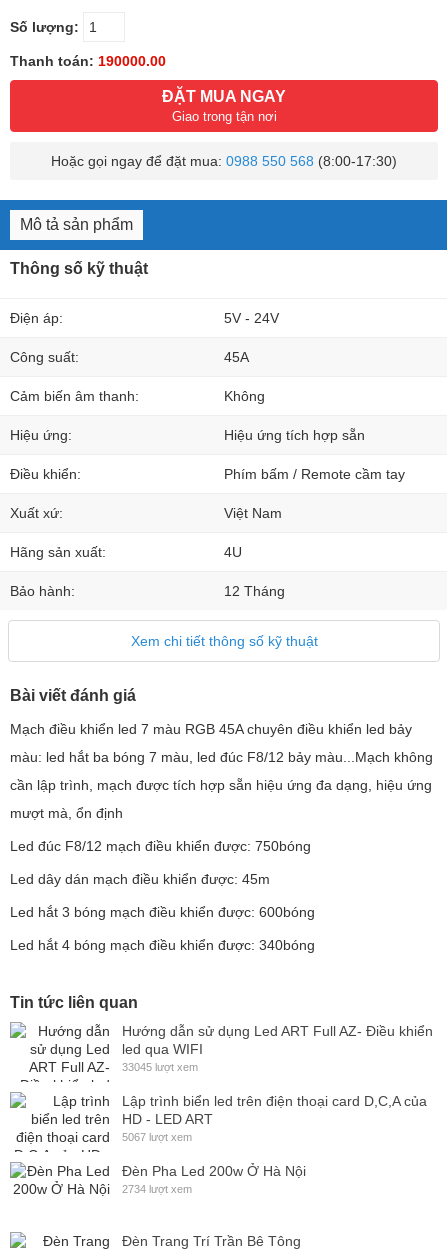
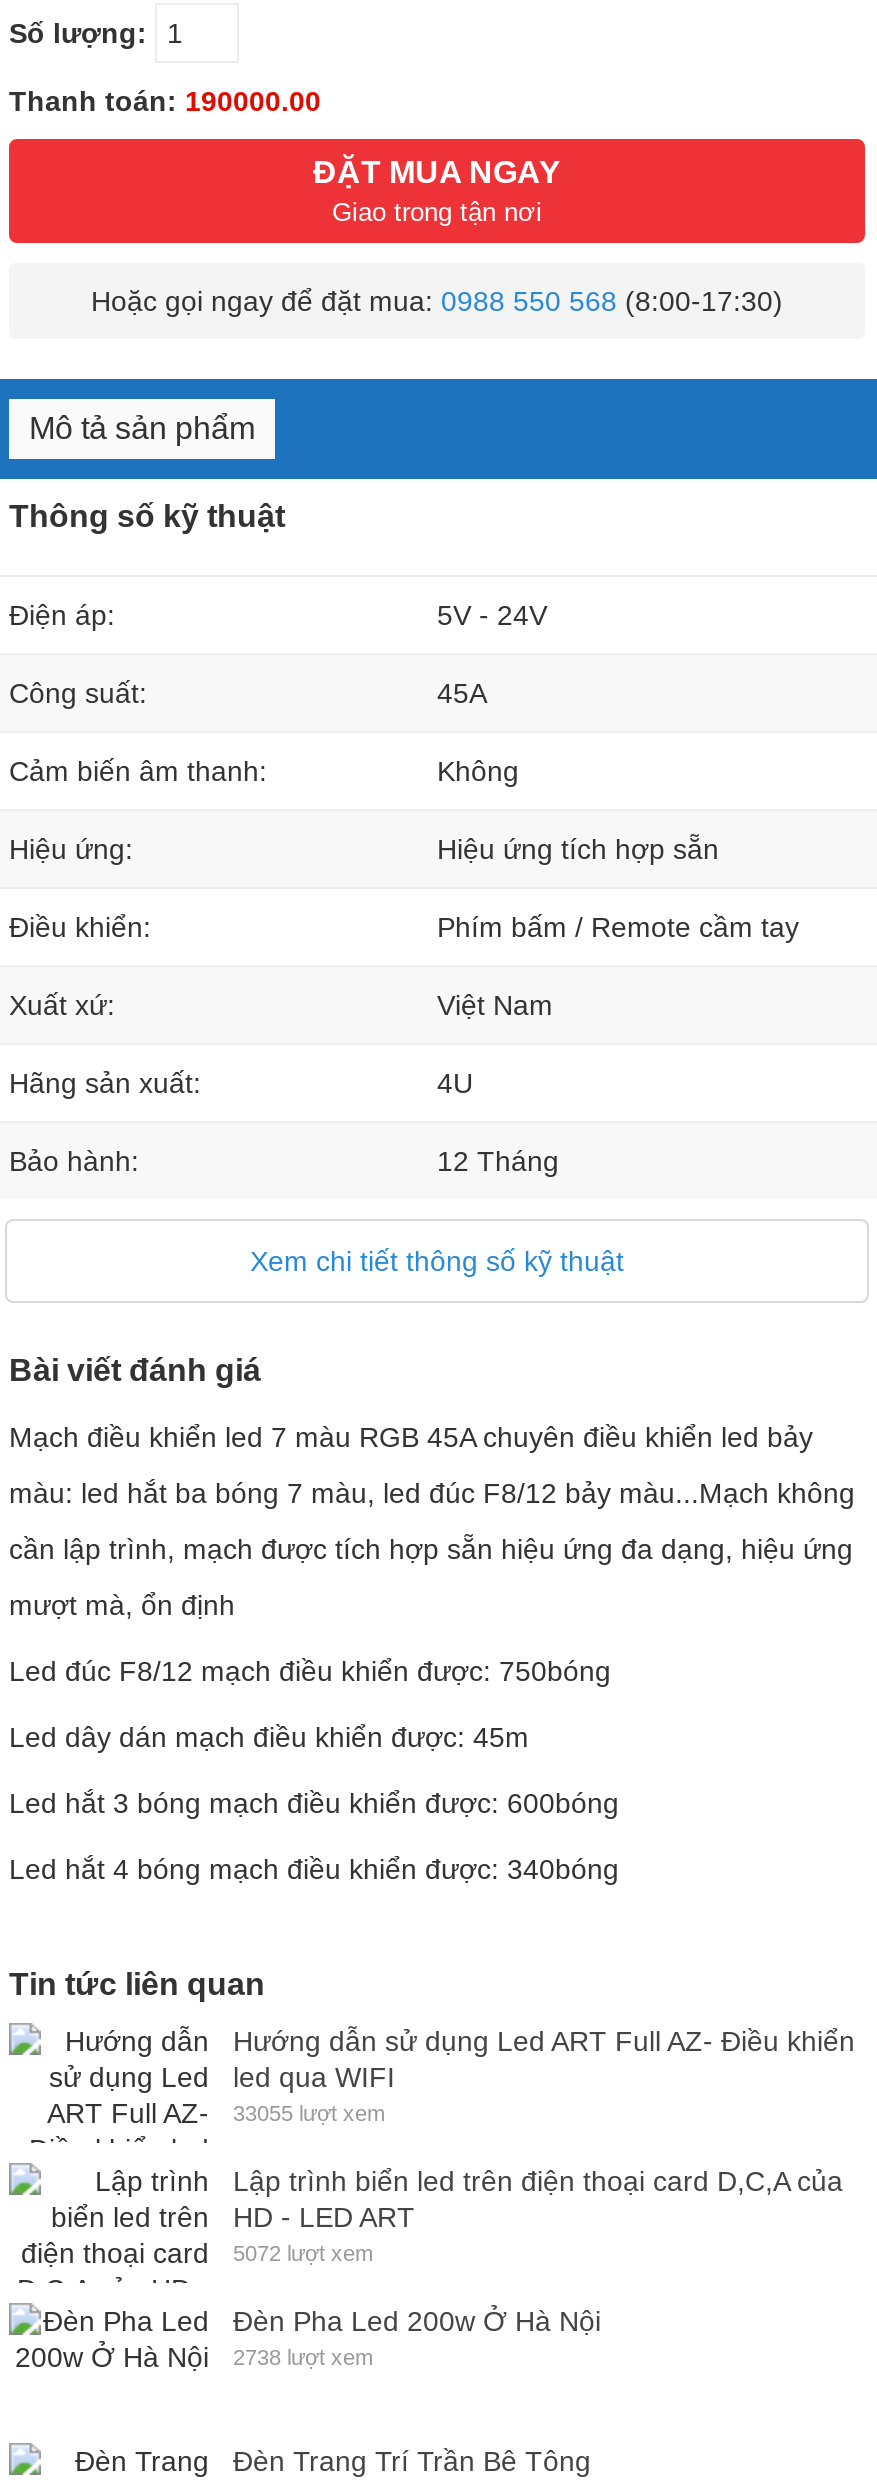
[122,1061,198,1073] 33045 lượt xem -> [233,2102,385,2126] 33055 lượt xem
[122,1131,192,1143] 5067 lượt xem -> [233,2242,373,2266] 5072 lượt xem
[122,1183,192,1195] 2734 lượt xem -> [233,2346,373,2370] 2738 lượt xem

